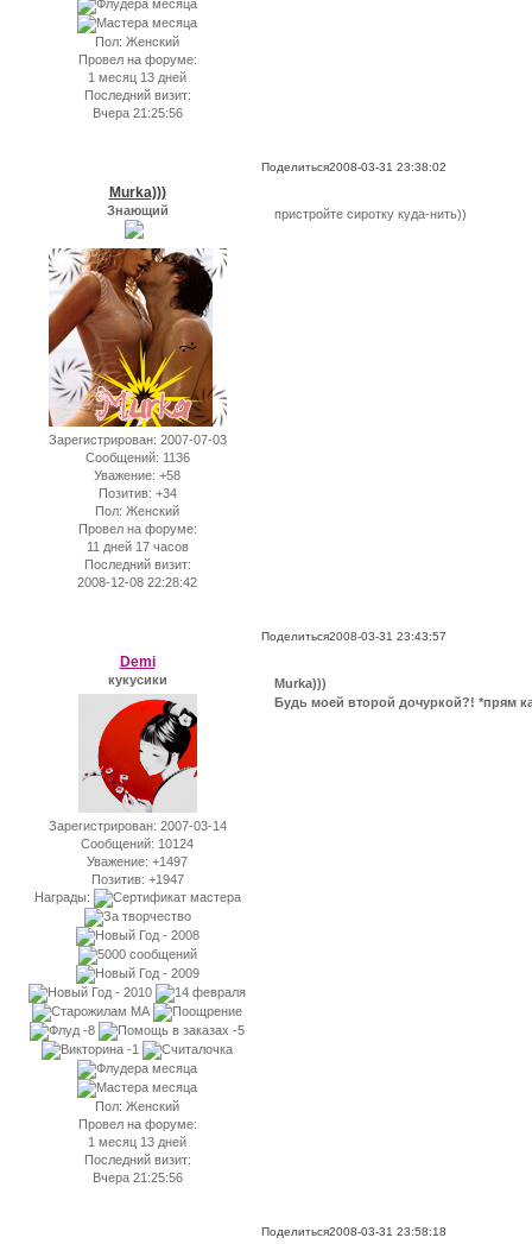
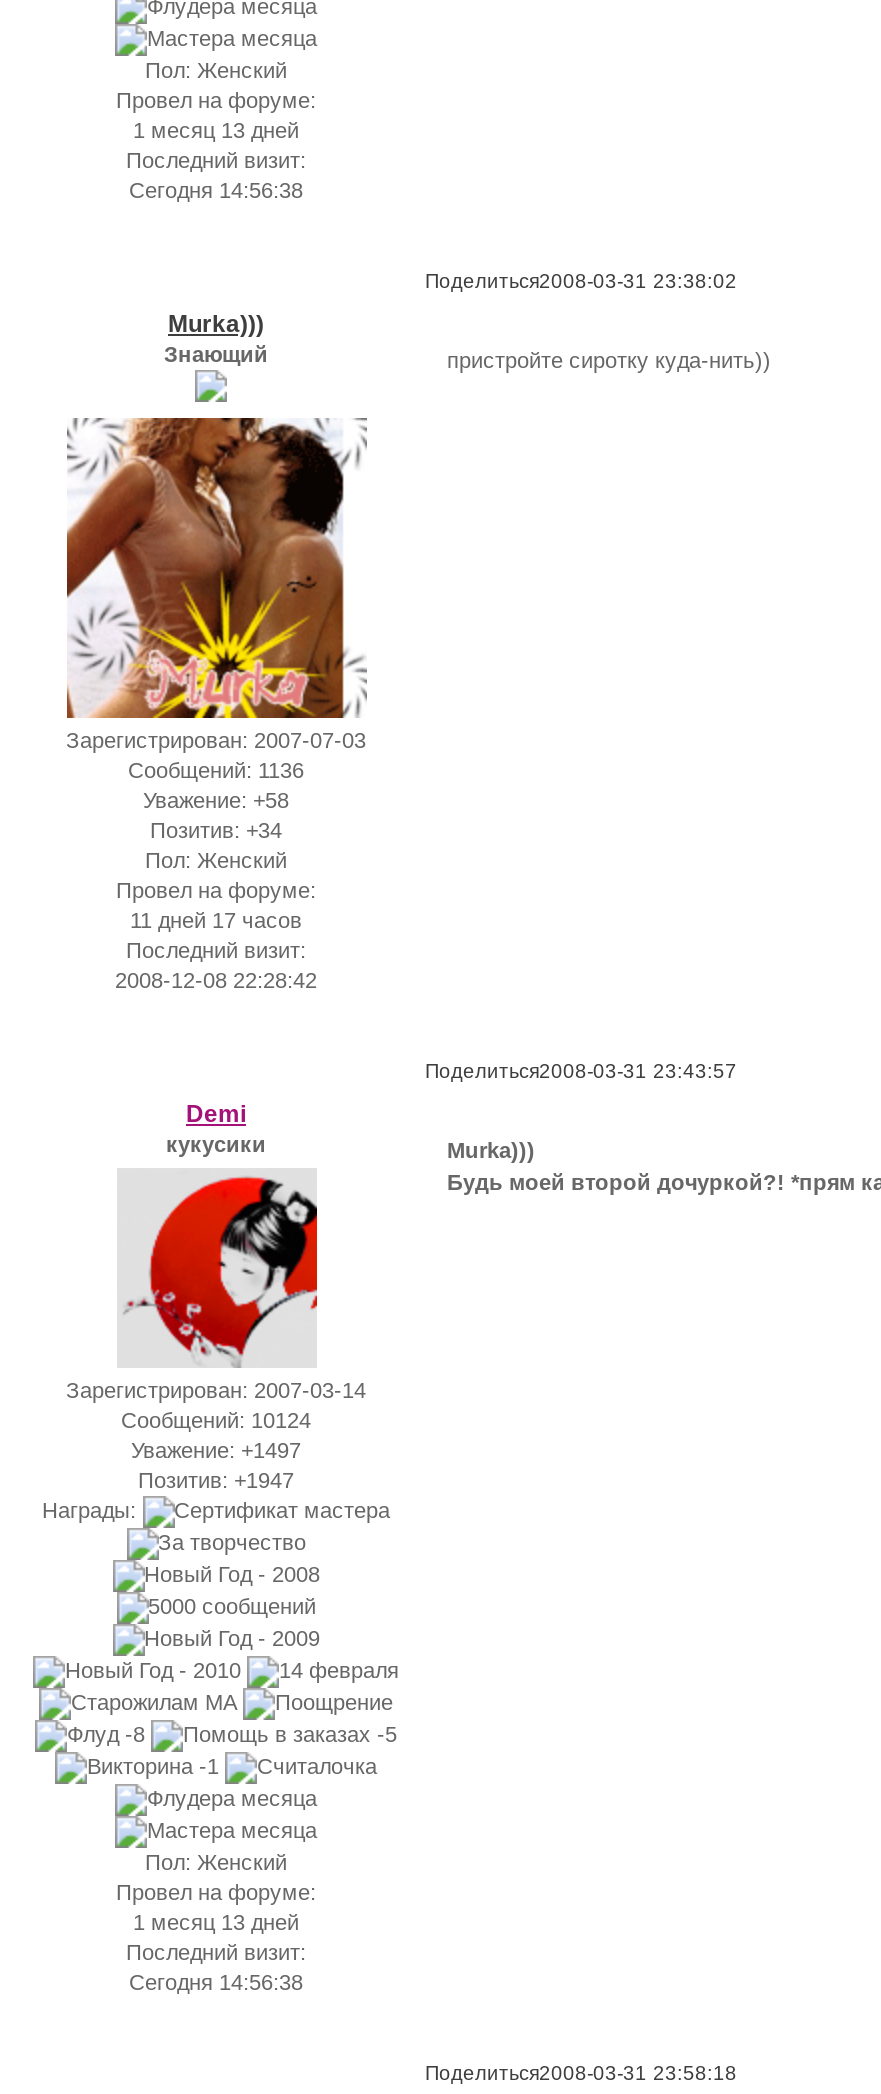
[92,106,182,120] Вчера 21:25:56 -> [129,179,303,203] Сегодня 14:56:38
[92,1171,182,1185] Вчера 21:25:56 -> [129,1970,303,1994] Сегодня 14:56:38

